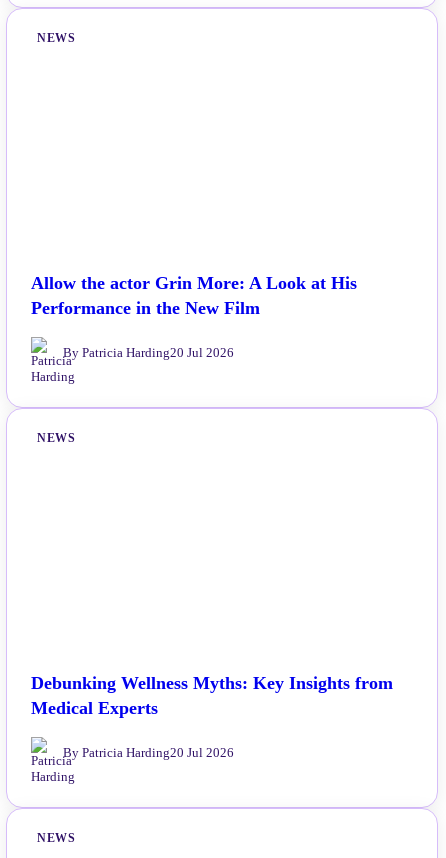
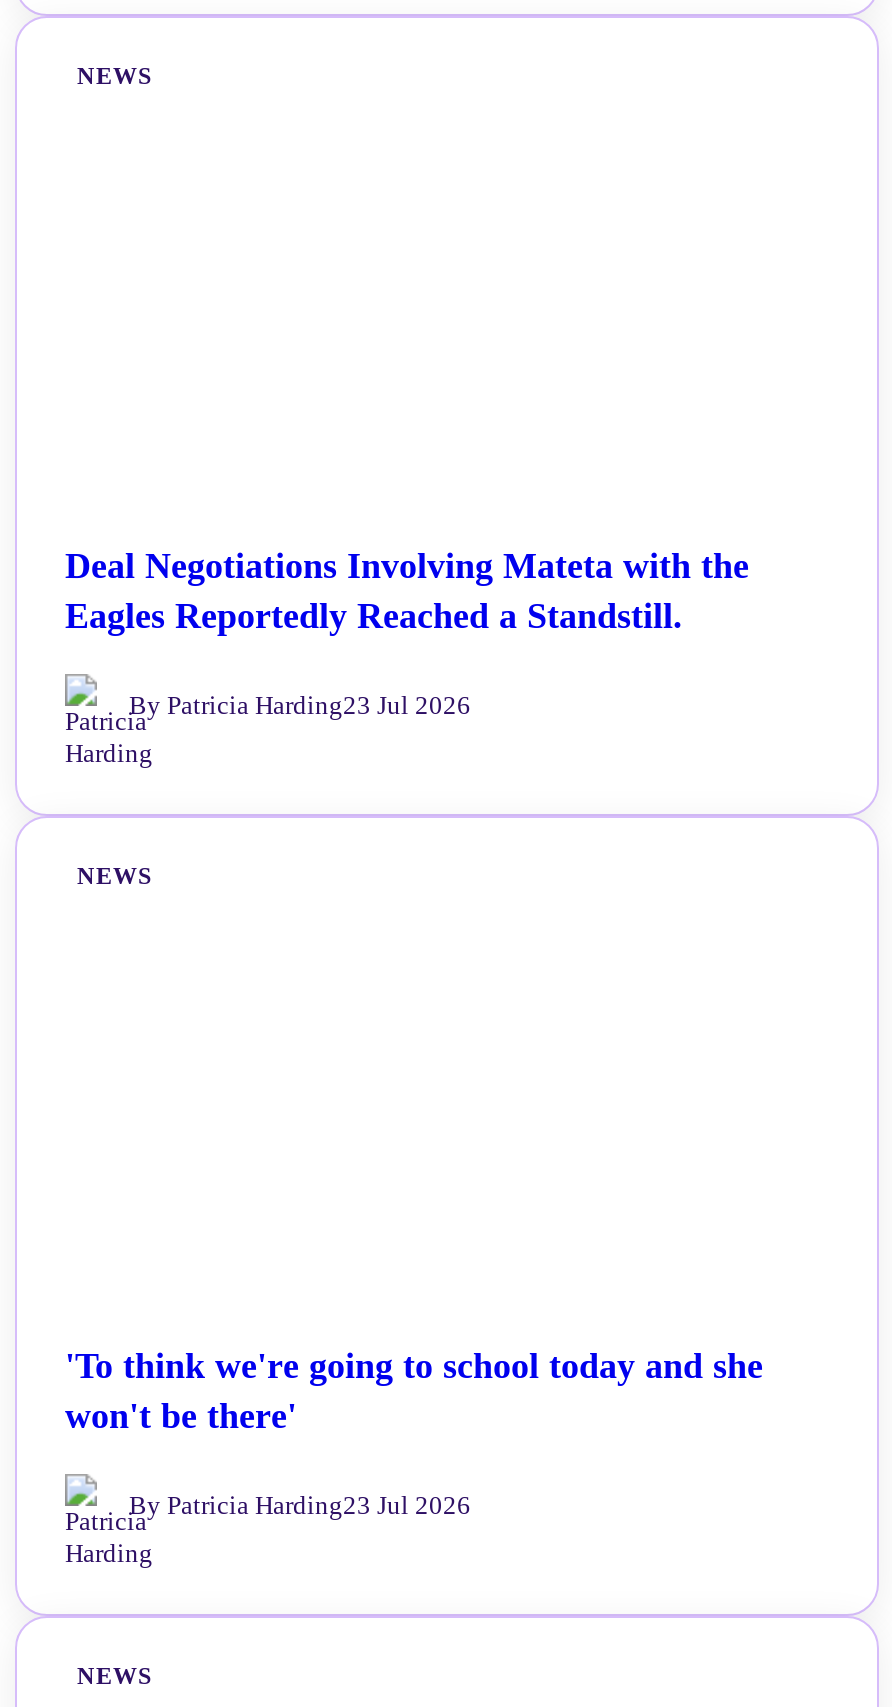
[31,272,357,317] Allow the actor Grin More: A Look at His | Performance in the New Film -> [65,545,749,635] Deal Negotiations Involving Mateta with the | Eagles Reportedly Reached a Standstill.
[63,344,234,359] By Patricia Harding20 Jul 2026 -> [129,689,471,719] By Patricia Harding23 Jul 2026
[31,672,393,717] Debunking Wellness Myths: Key Insights from | Medical Experts -> [65,1345,763,1435] 'To think we're going to school today and she | won't be there'
[63,744,234,759] By Patricia Harding20 Jul 2026 -> [129,1489,471,1519] By Patricia Harding23 Jul 2026

